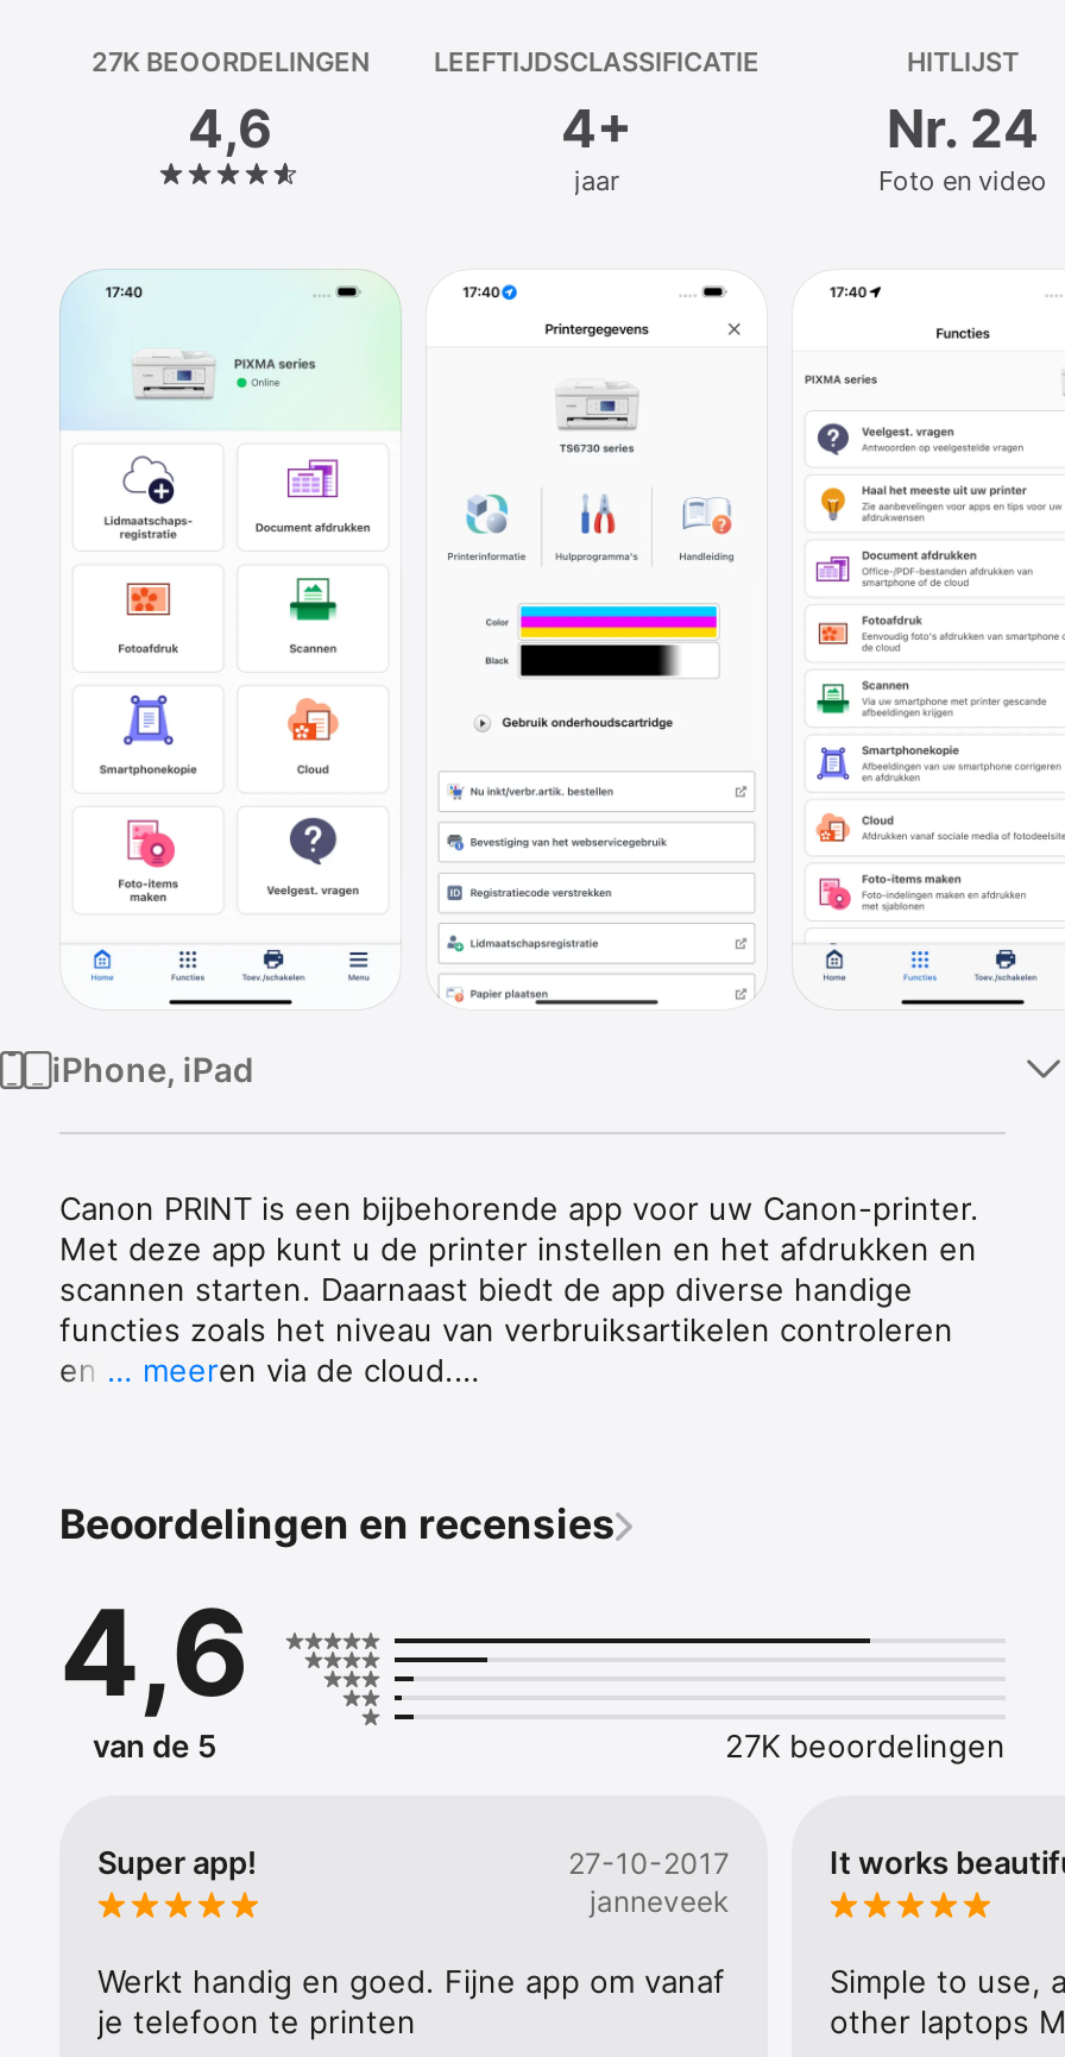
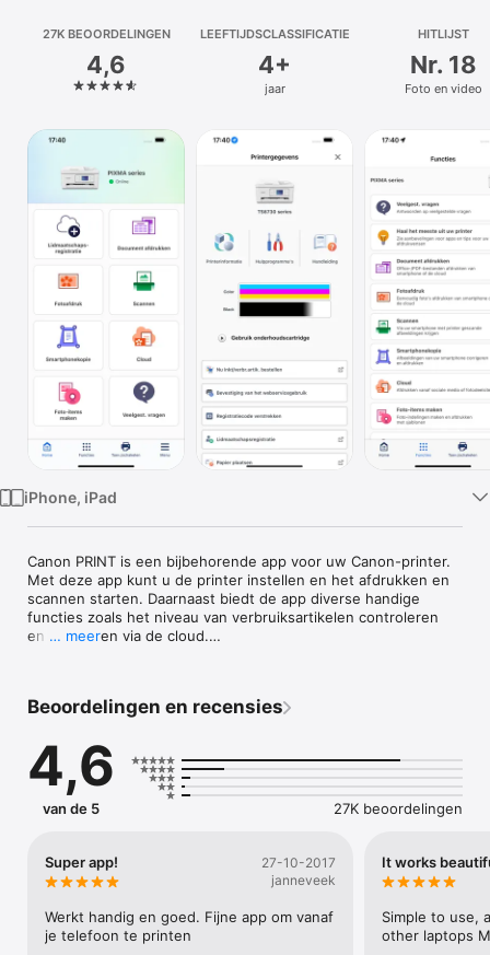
[887,97,1039,159] Nr. 24 -> [410,50,476,79] Nr. 18

